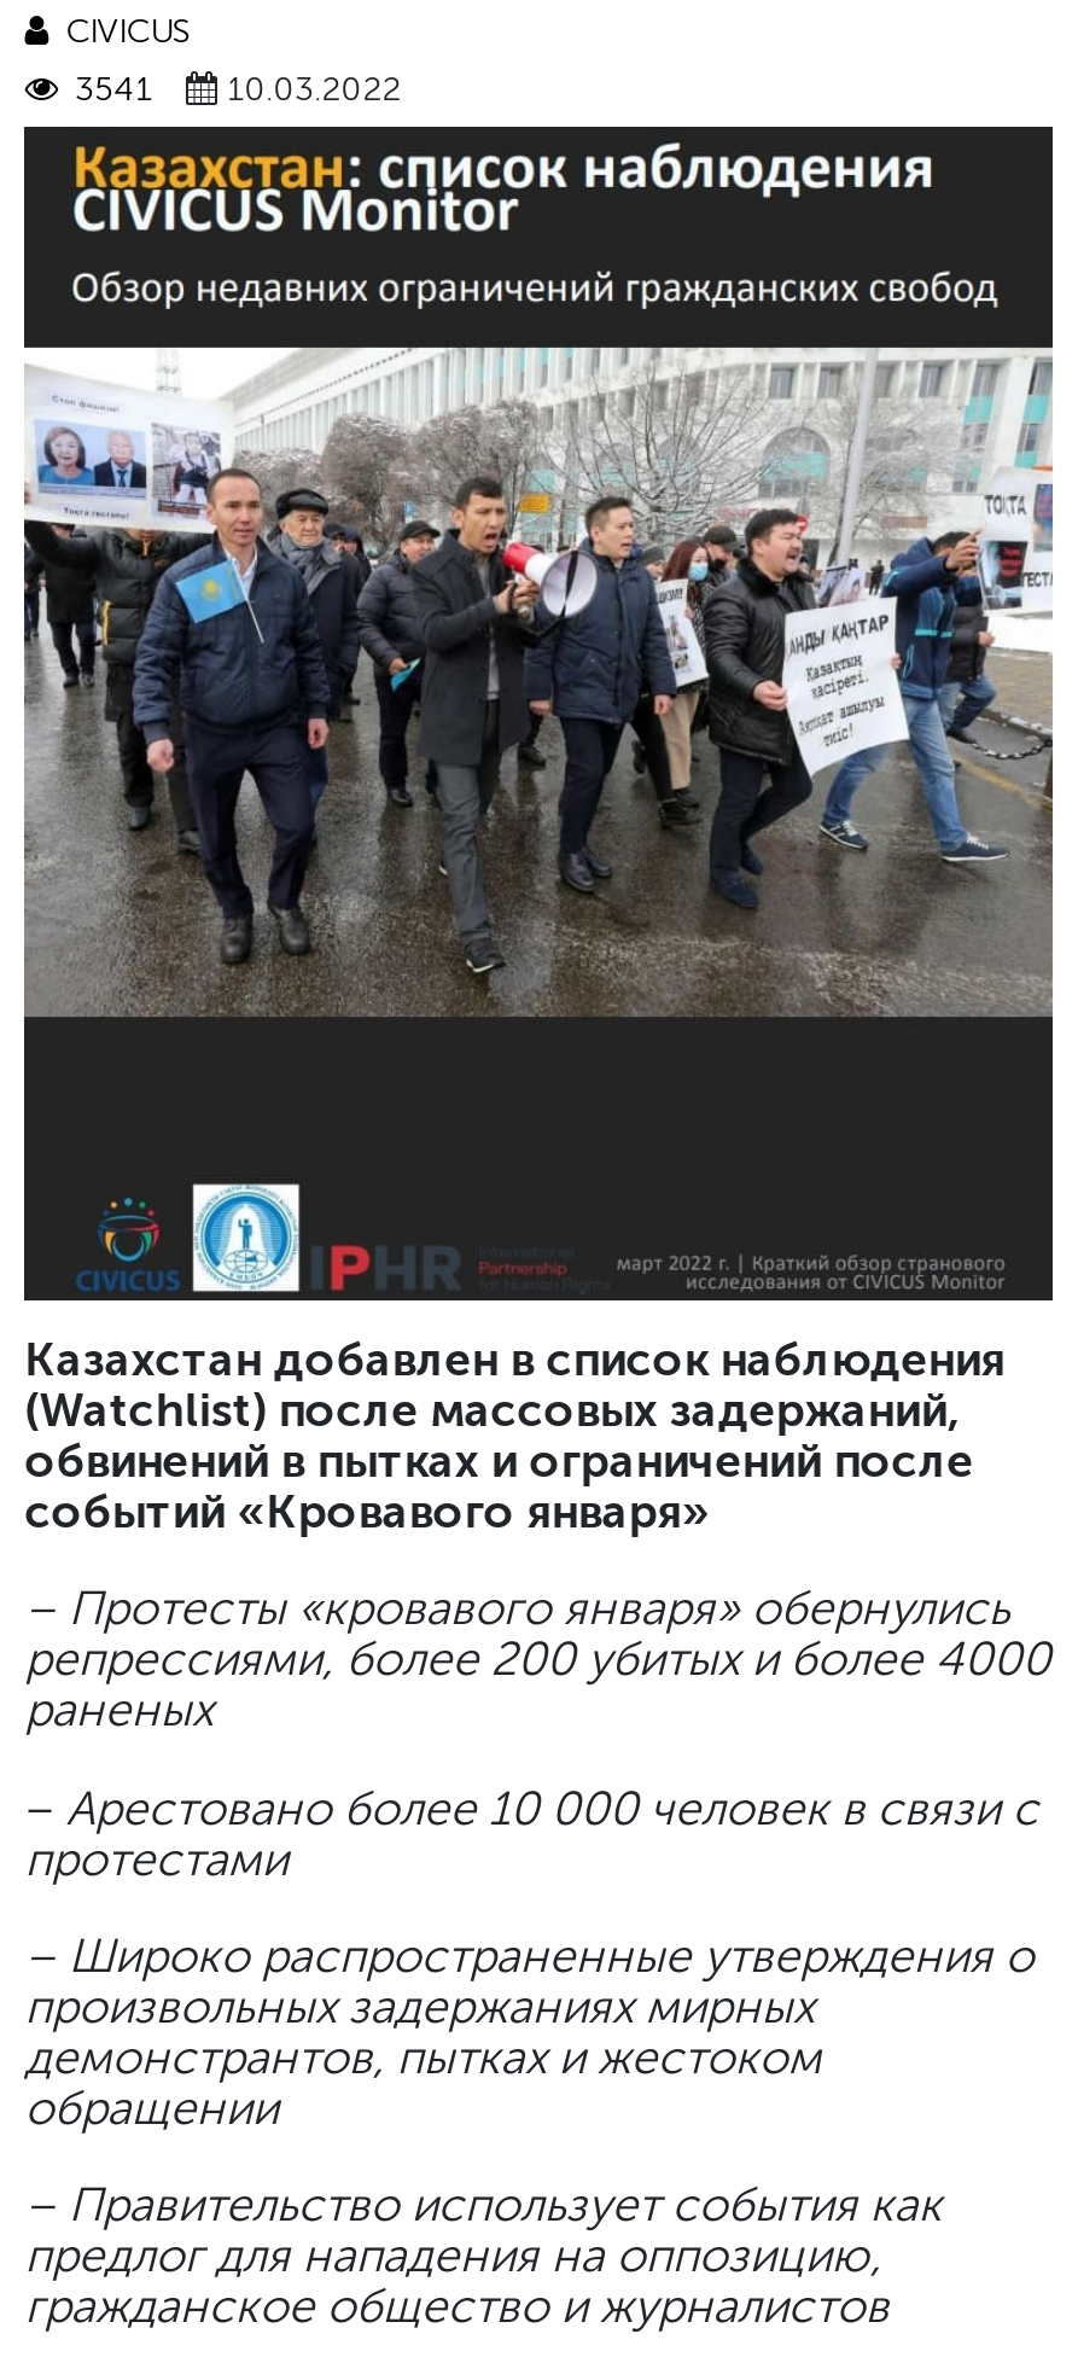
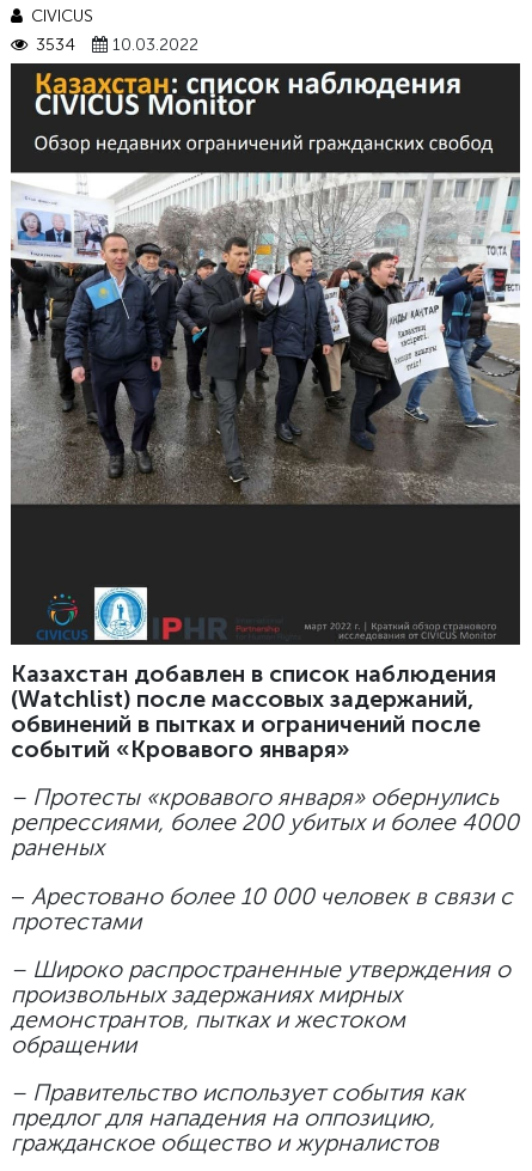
[75,68,401,109] 3541 10.03.2022 -> [36,34,199,54] 3534 10.03.2022

